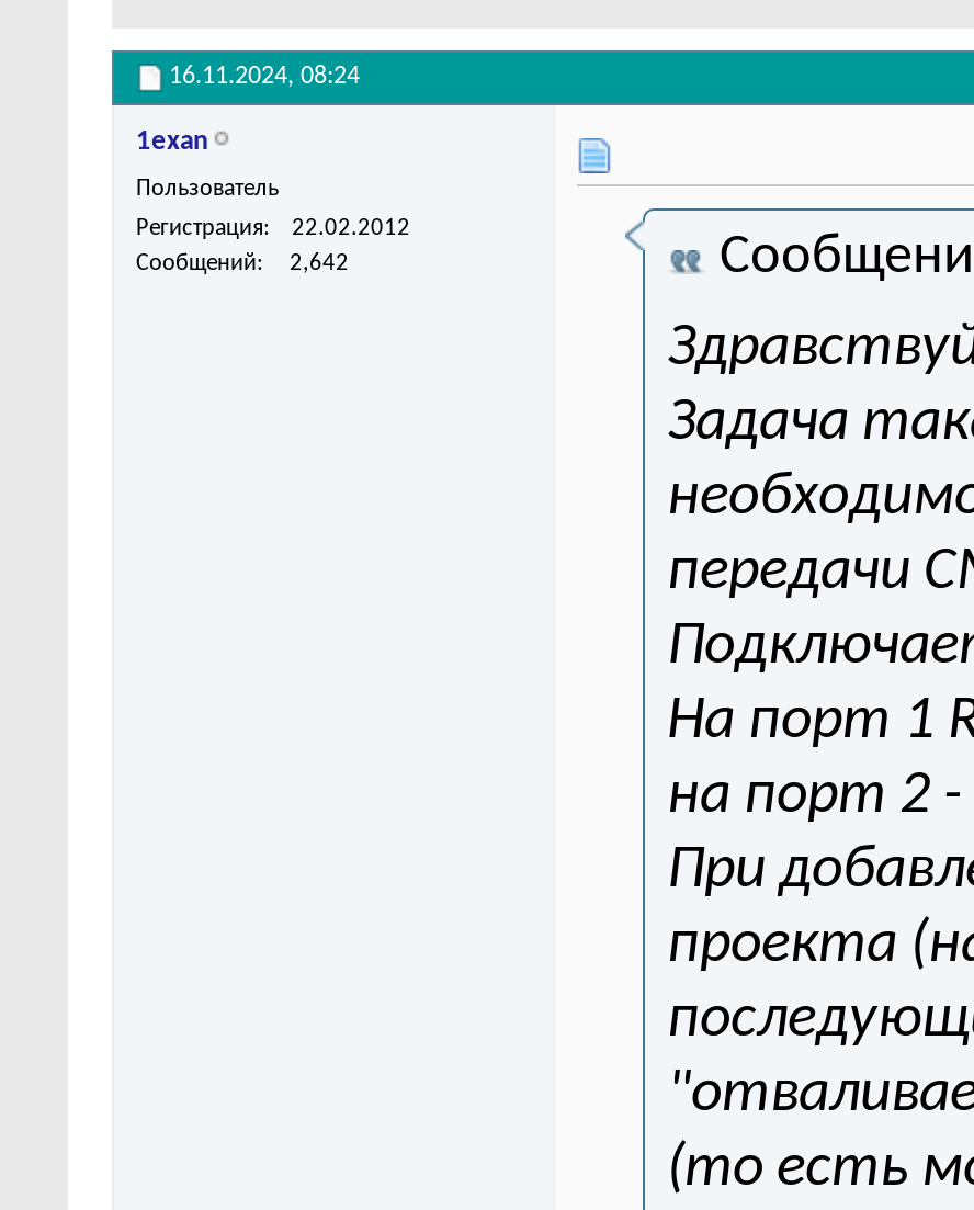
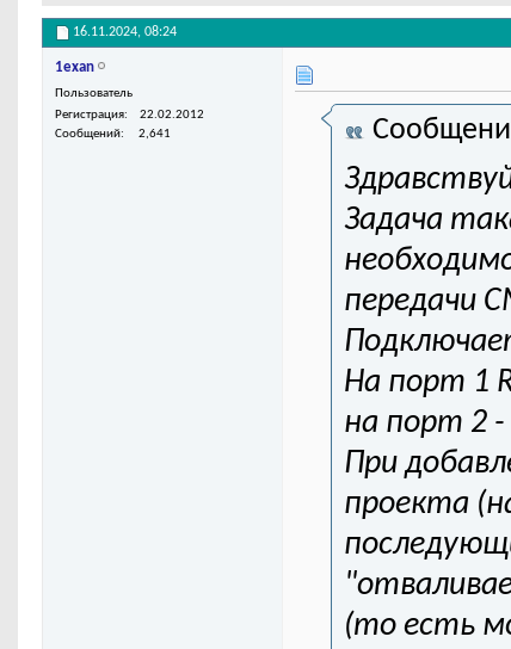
[136,253,349,277] Сообщений 2,642 -> [55,128,171,141] Сообщений 2,641

